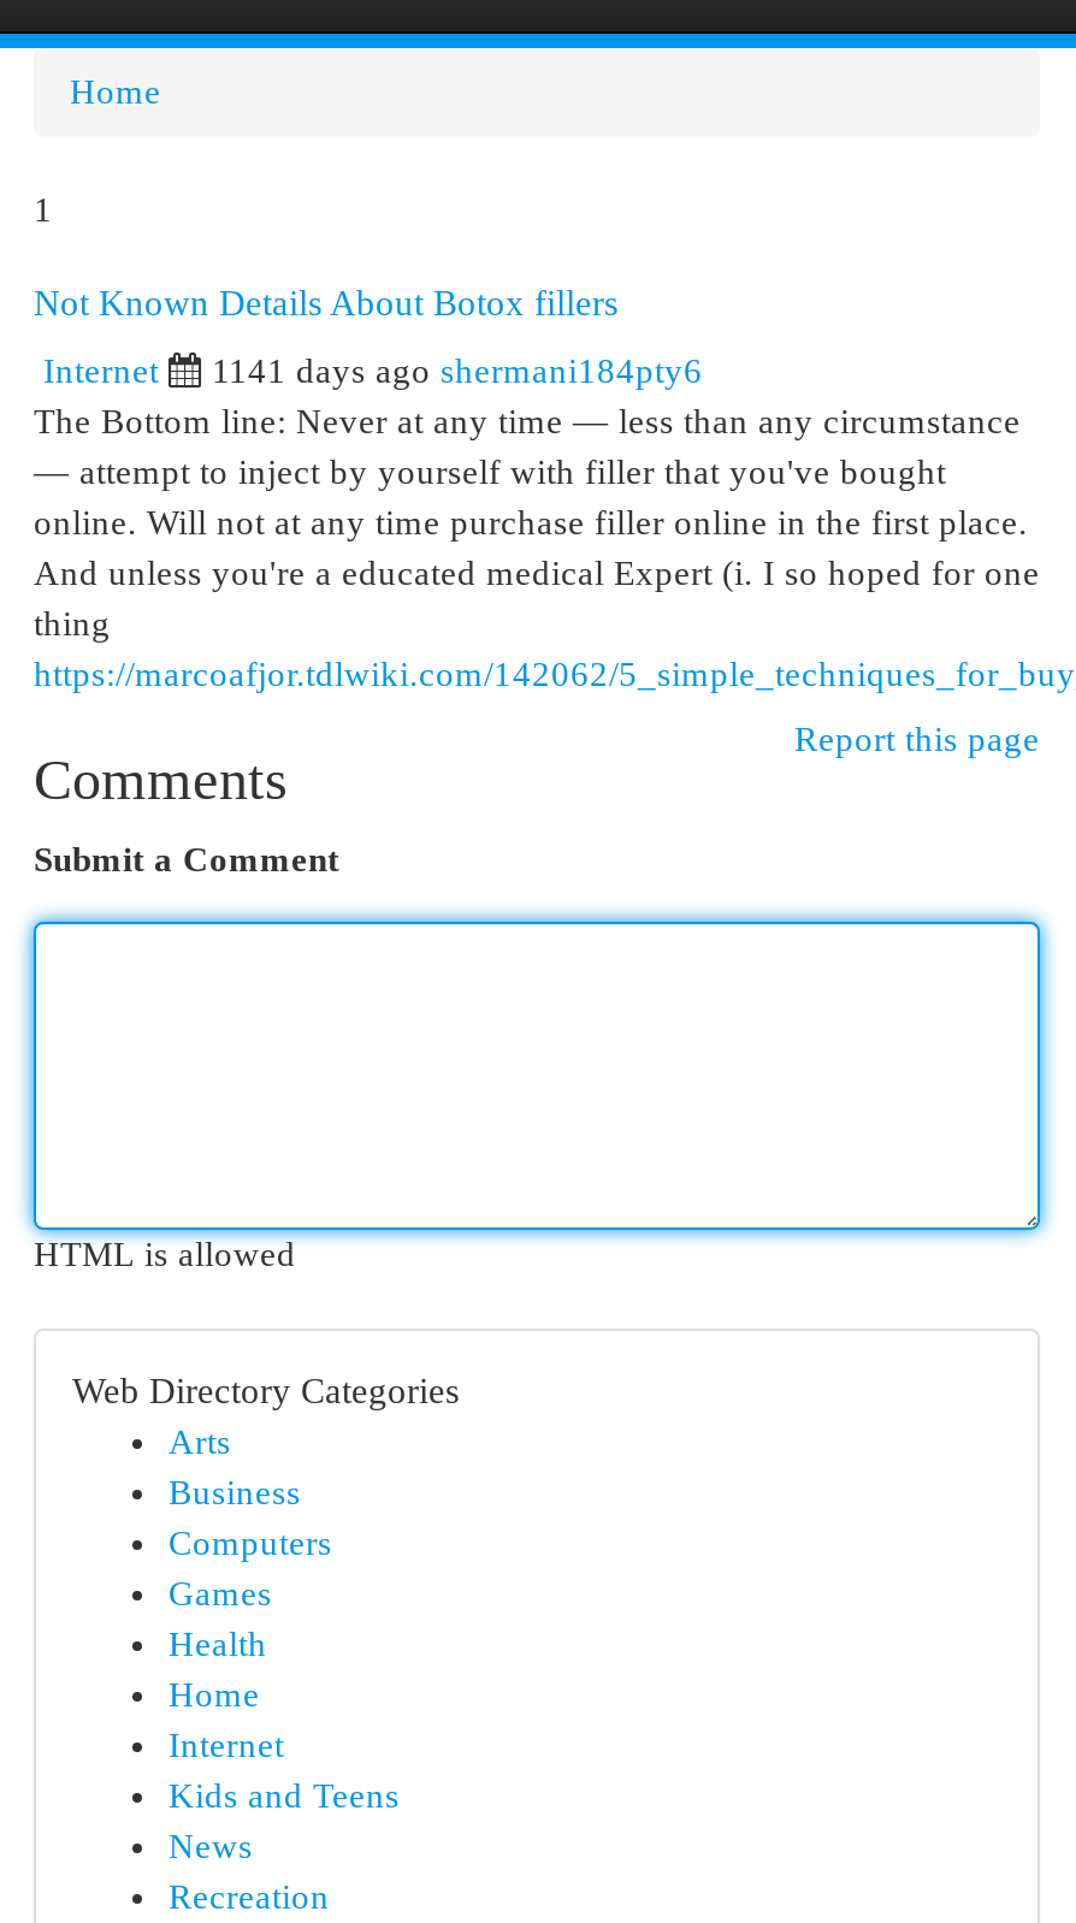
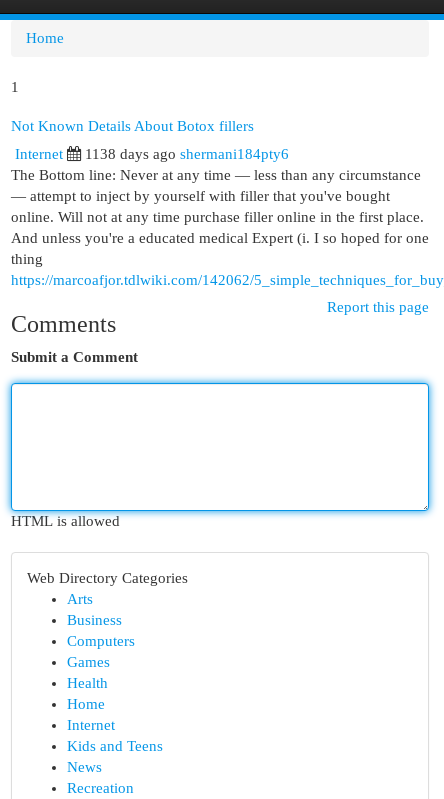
[212,351,703,390] 1141 days ago shermani184pty6 -> [85,146,289,162] 1138 days ago shermani184pty6

